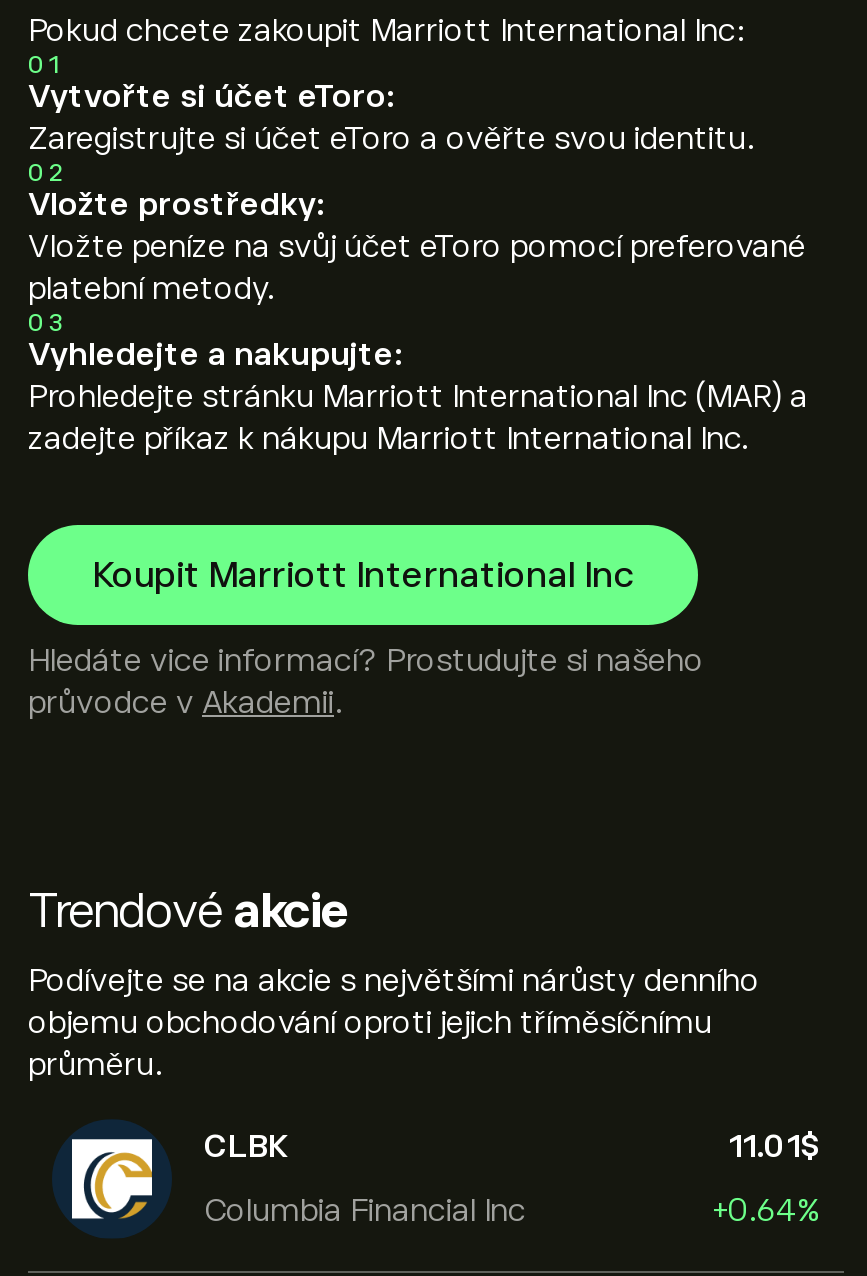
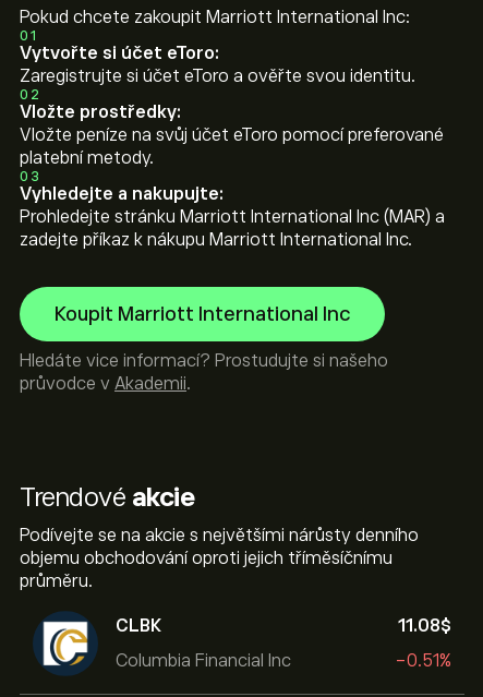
[728,1128,820,1164] 11.01$ -> [398,616,451,635] 11.08$
[712,1192,820,1228] +0.64% -> [395,651,451,670] -0.51%

